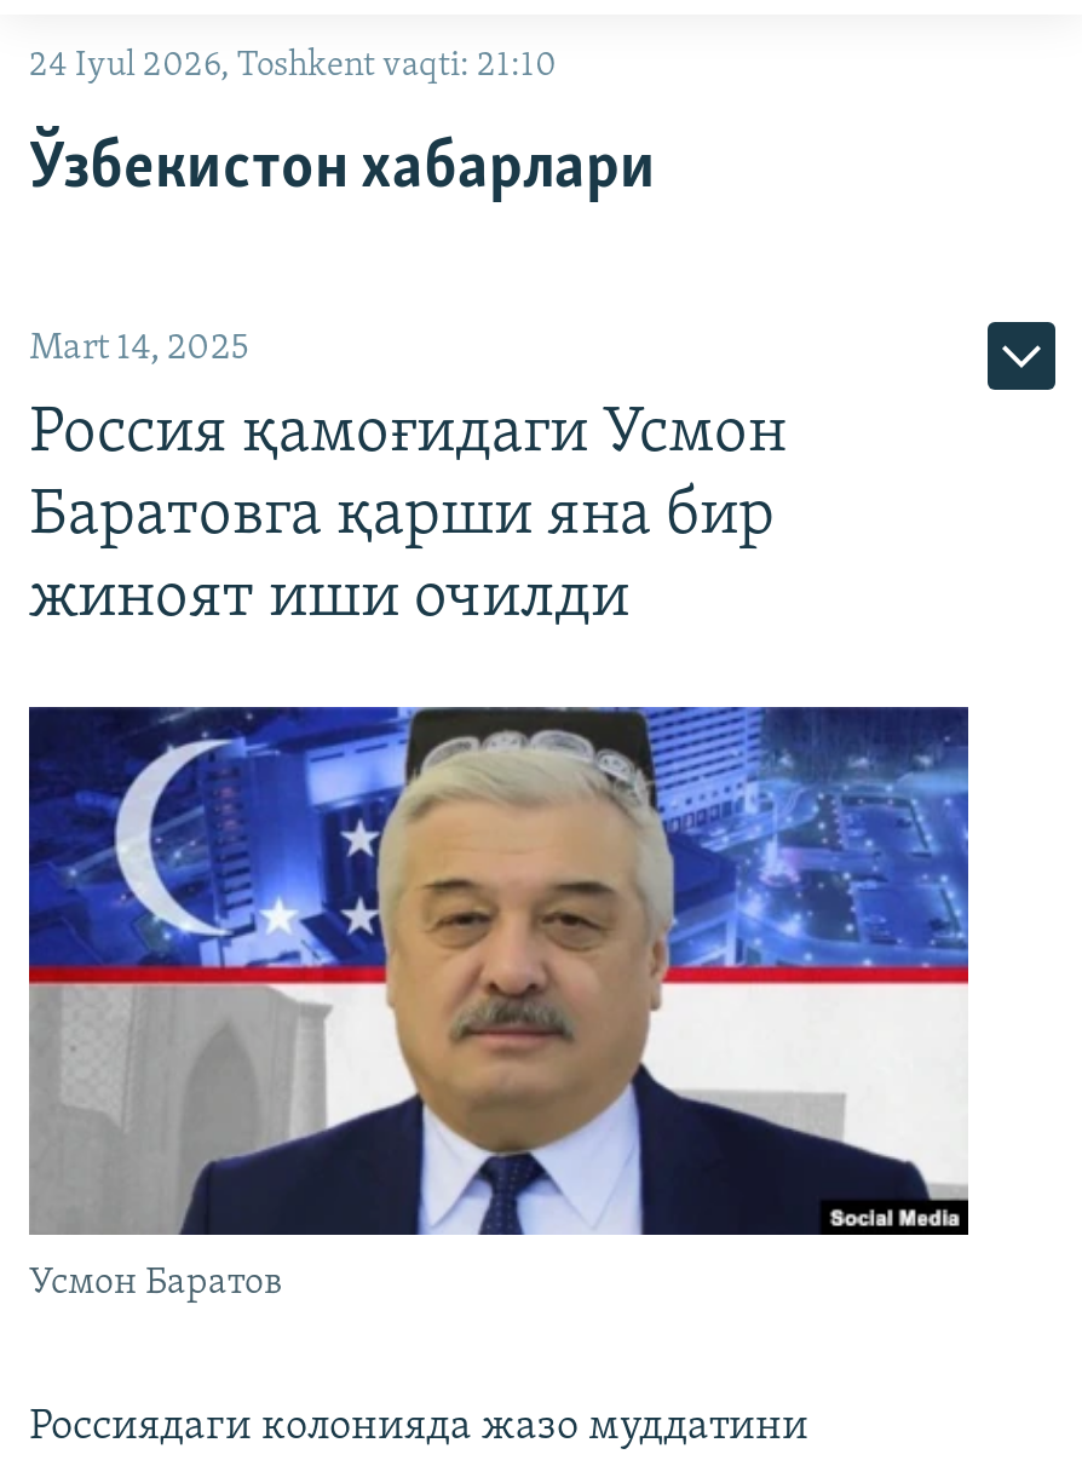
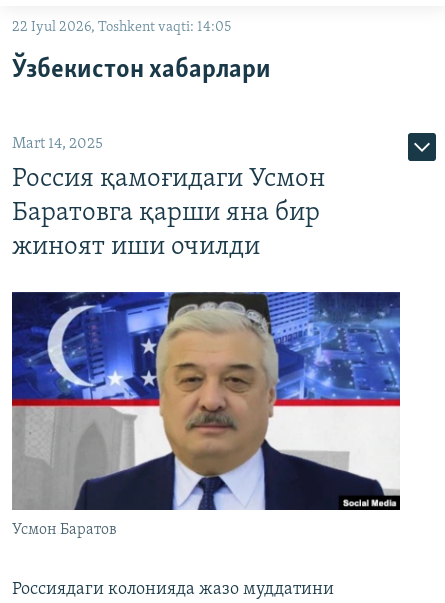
[29,48,557,85] 24 Iyul 2026, Toshkent vaqti: 21:10 -> [12,20,232,35] 22 Iyul 2026, Toshkent vaqti: 14:05

